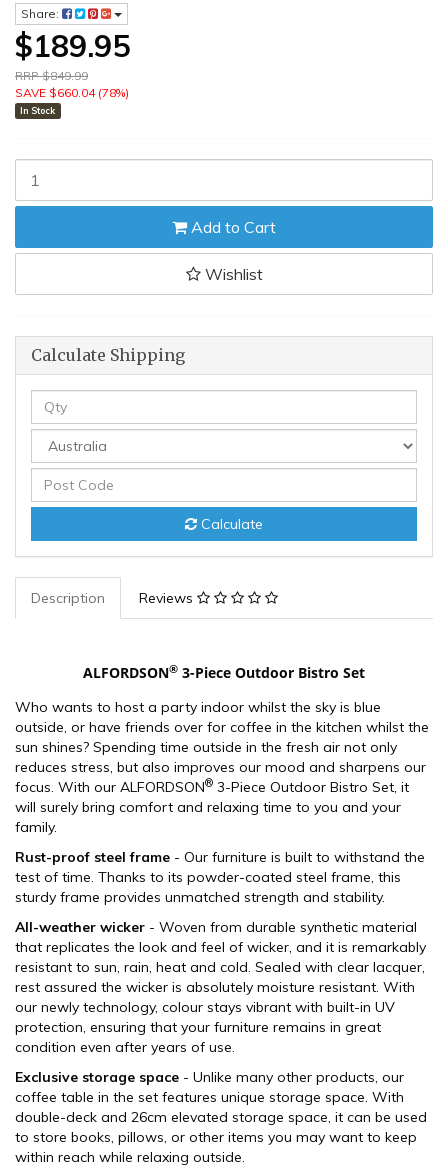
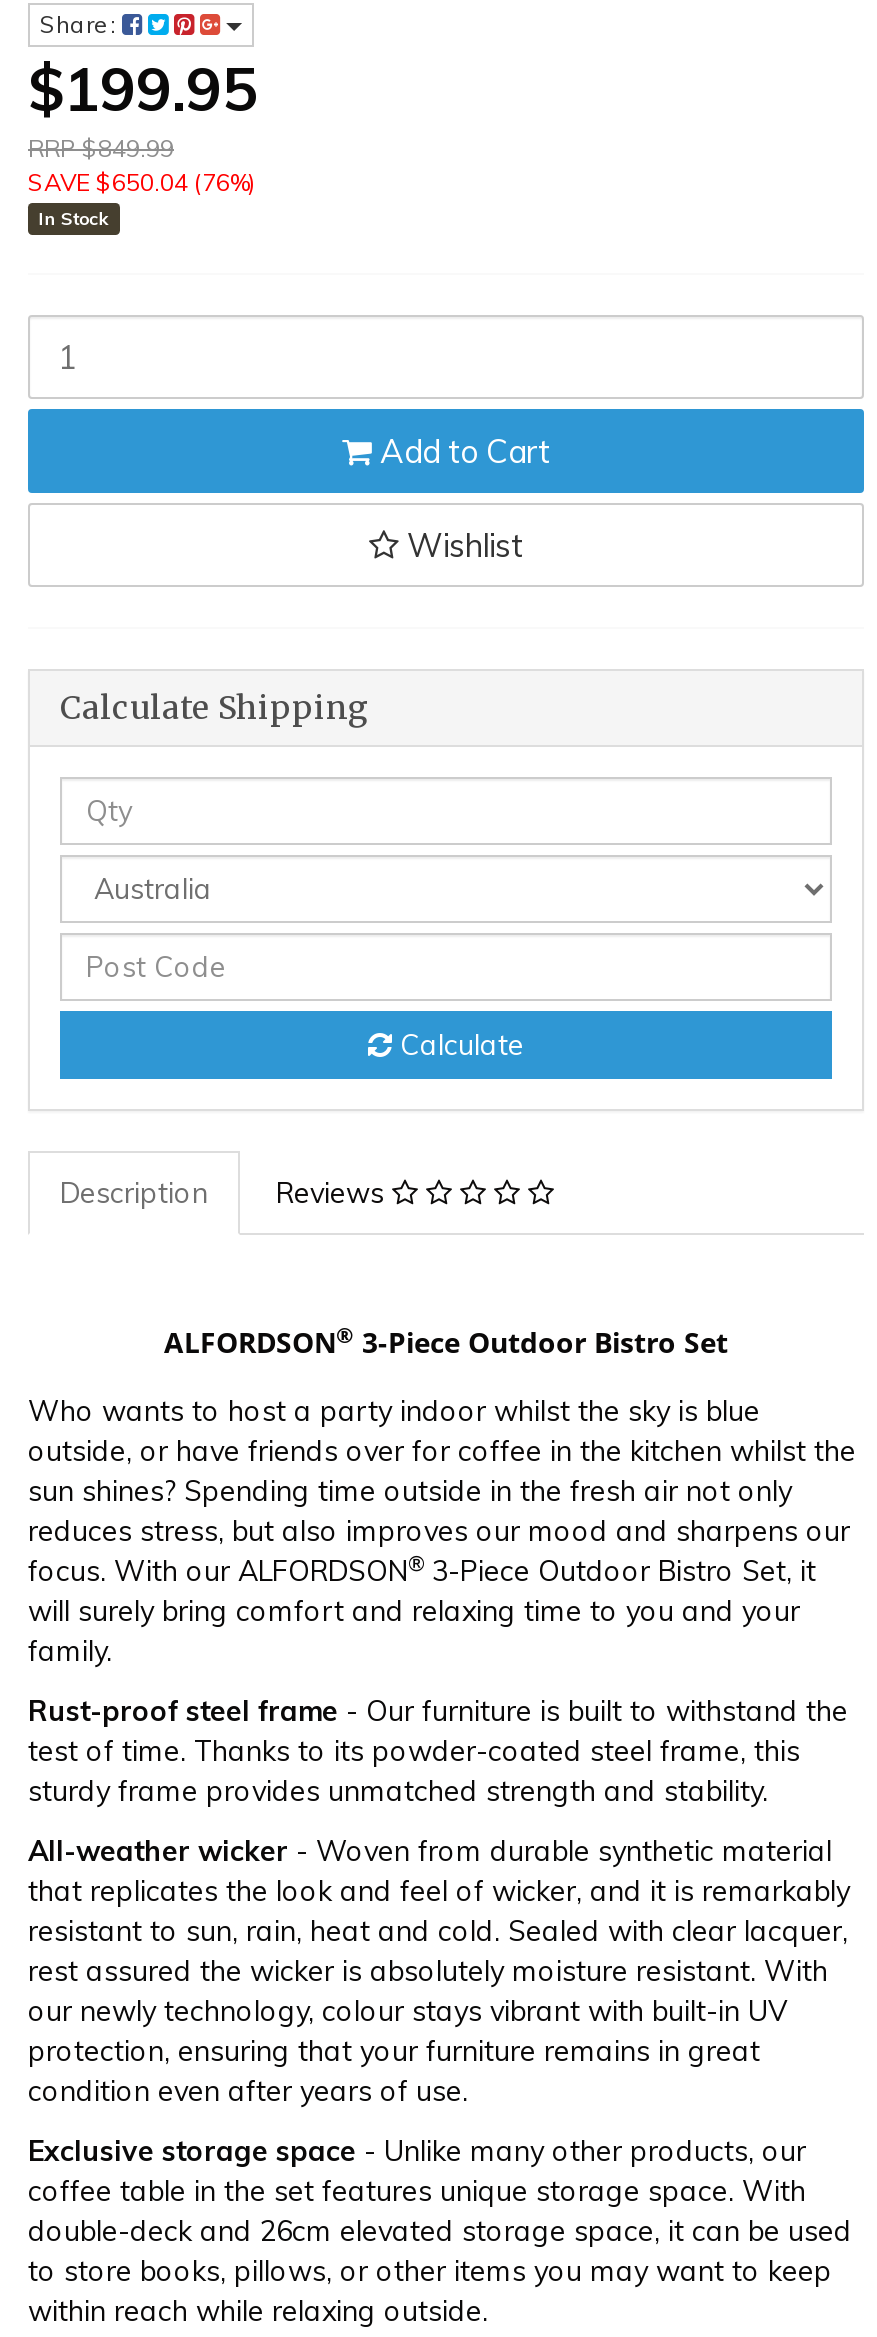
[15,27,130,65] $189.95 -> [28,51,258,127] $199.95
[15,85,129,100] SAVE $660.04 (78%) -> [28,167,256,197] SAVE $650.04 (76%)

